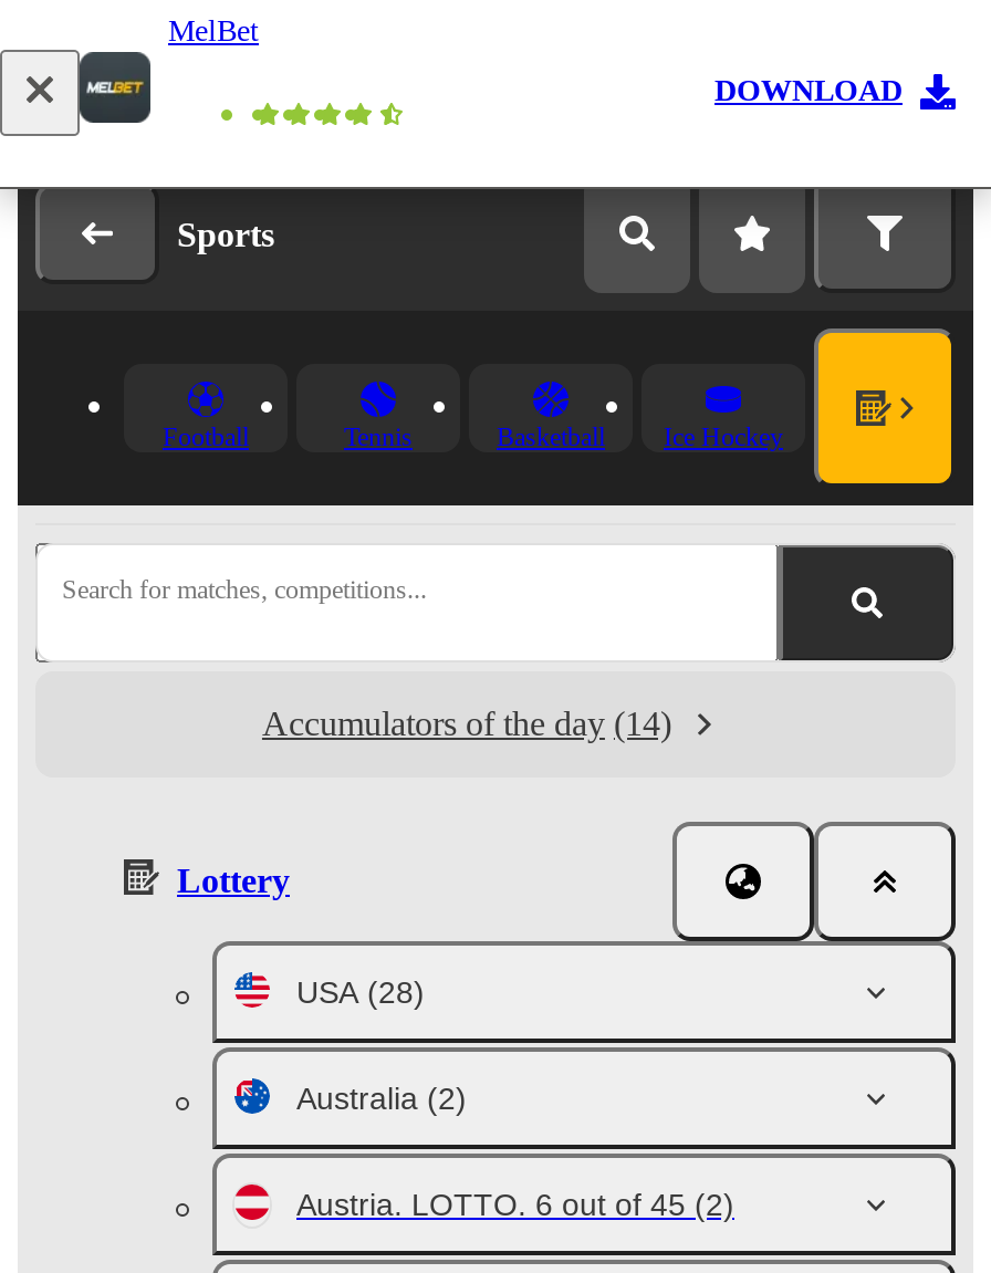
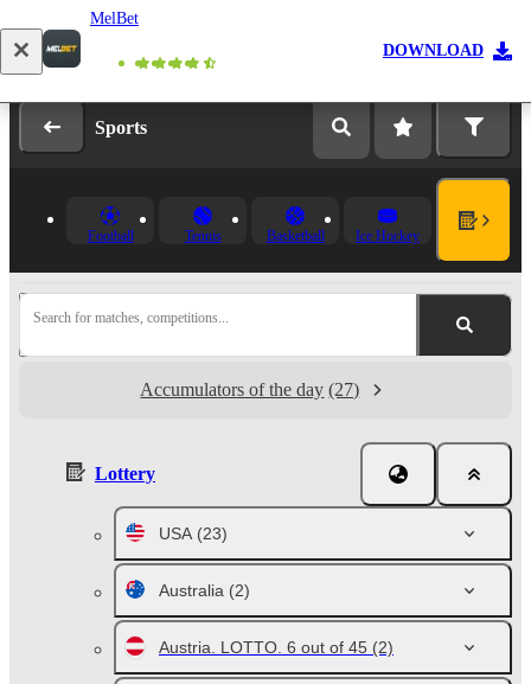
[262,705,671,742] Accumulators of the day (14) -> [140,379,360,399] Accumulators of the day (27)
[296,974,425,1010] USA (28) -> [159,524,228,543] USA (23)

